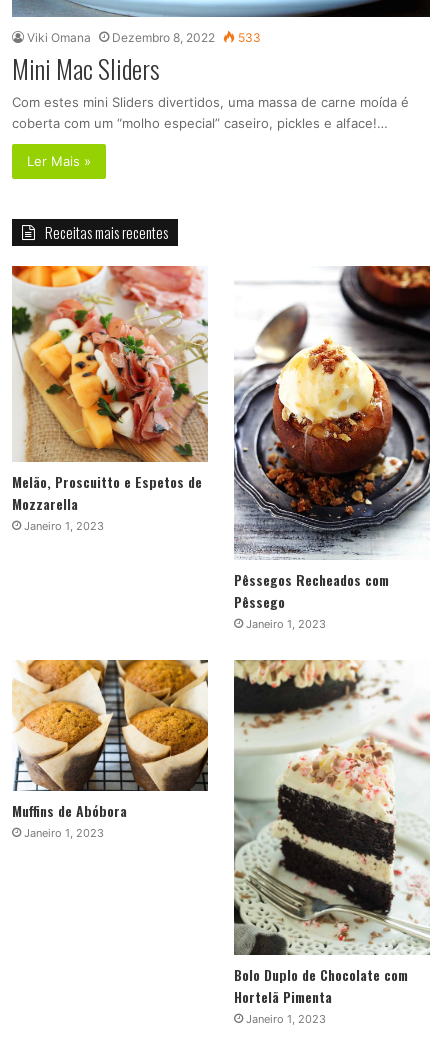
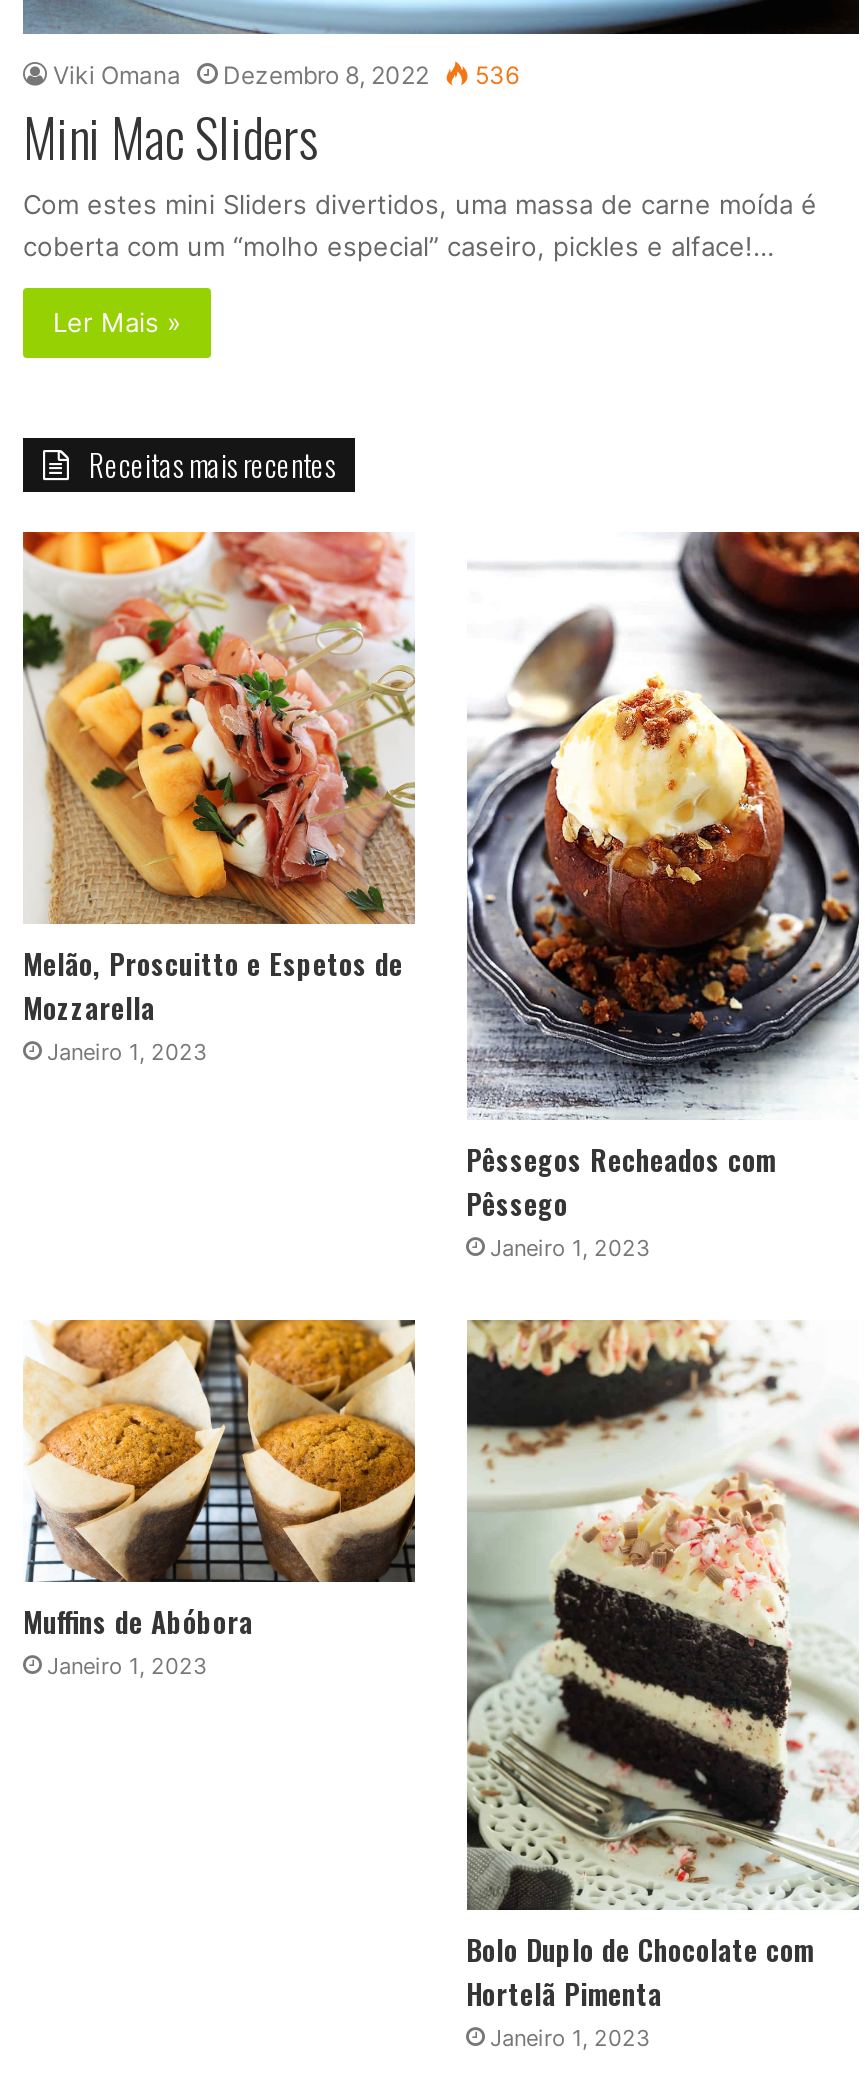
[27,30,261,45] Viki Omana Dezembro 8, 2022 533 -> [53,59,519,89] Viki Omana Dezembro 8, 2022 536

